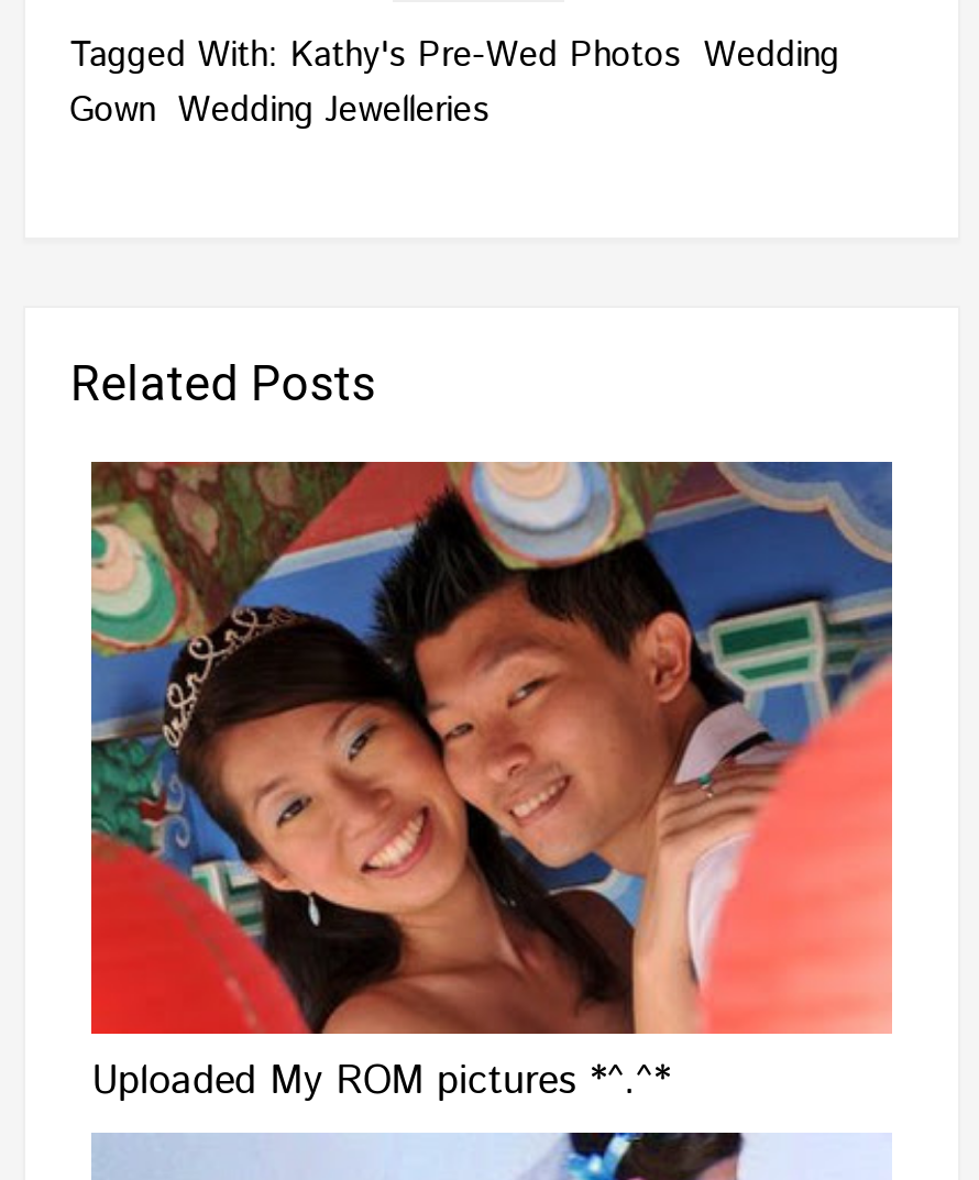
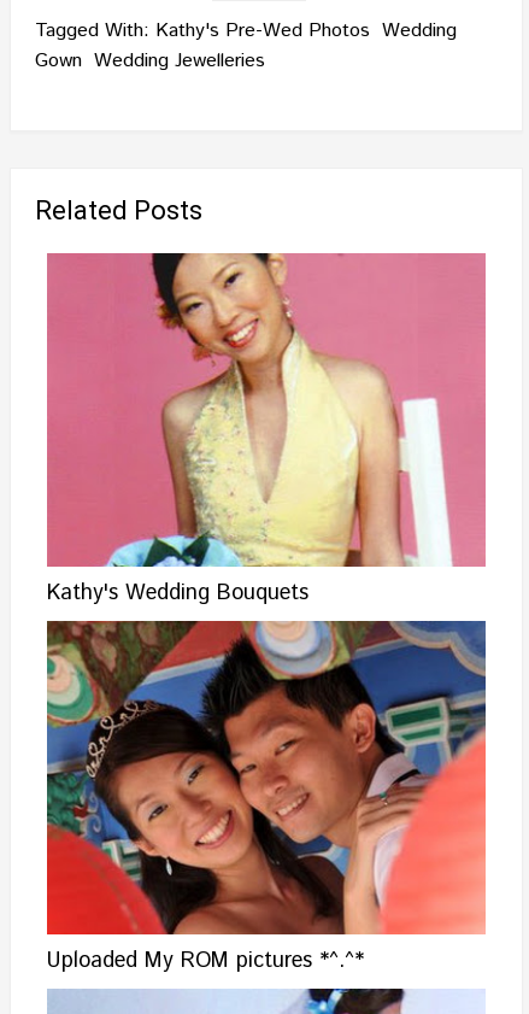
none -> [46,253,487,609] [image] | Kathy's Wedding Bouquets

